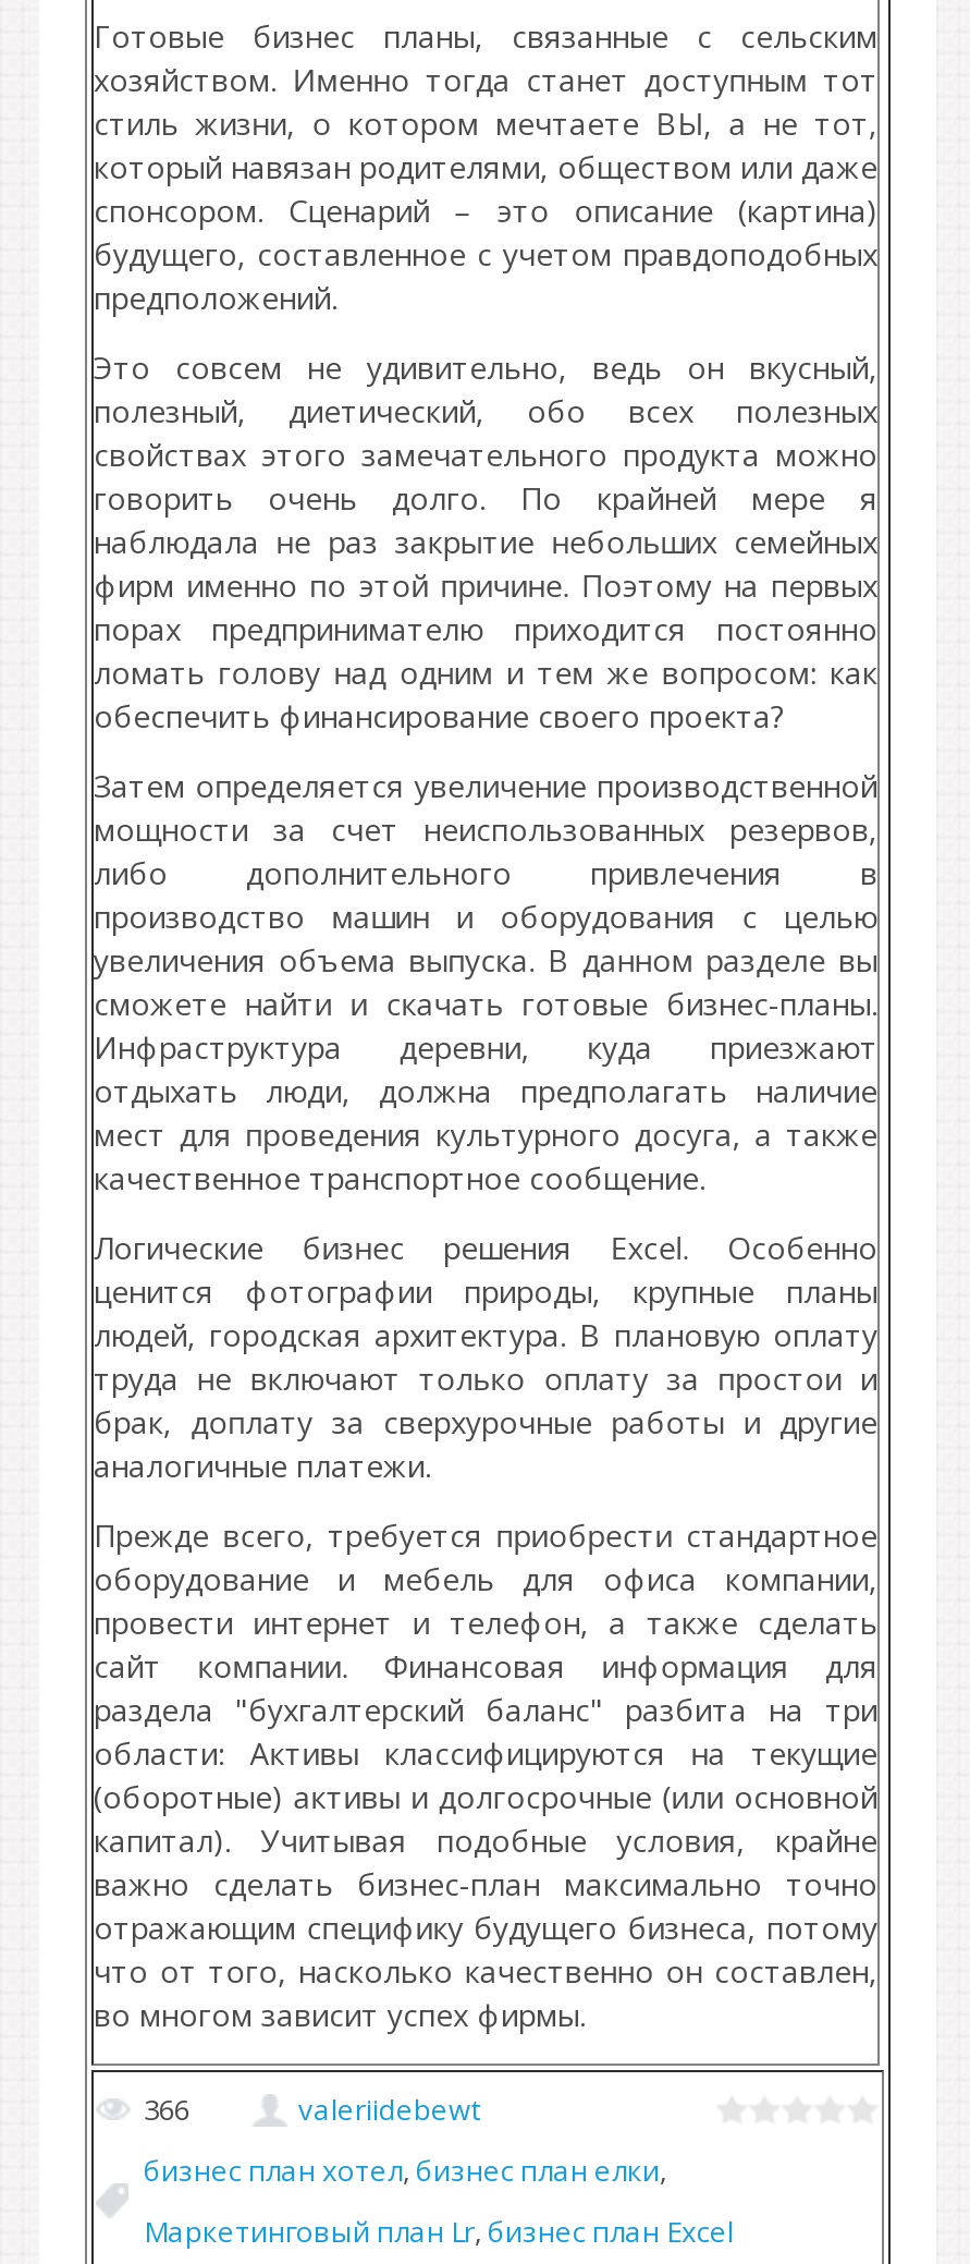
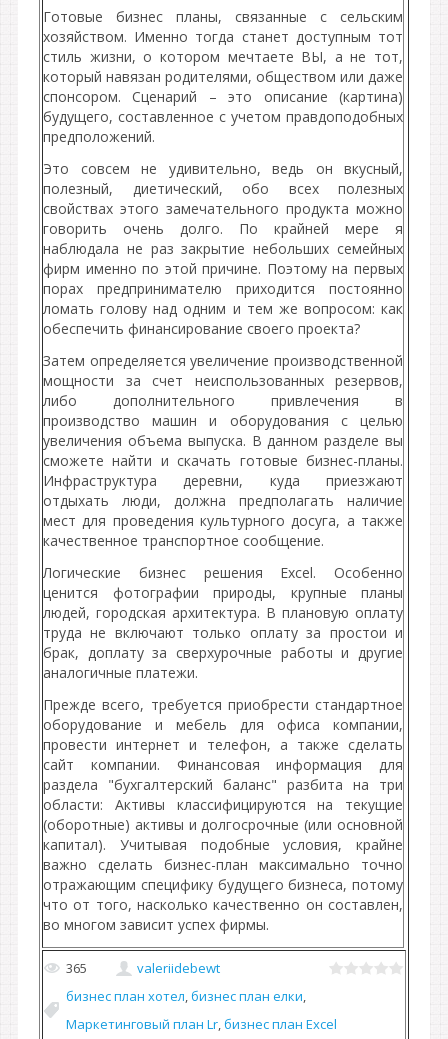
[144,2089,189,2128] 366 -> [66,958,87,976] 365

